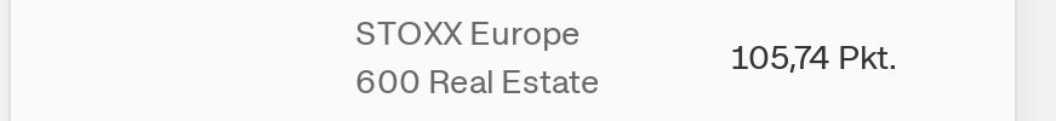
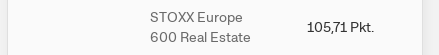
[731,36,896,79] 105,74 Pkt. -> [307,18,374,36] 105,71 Pkt.

